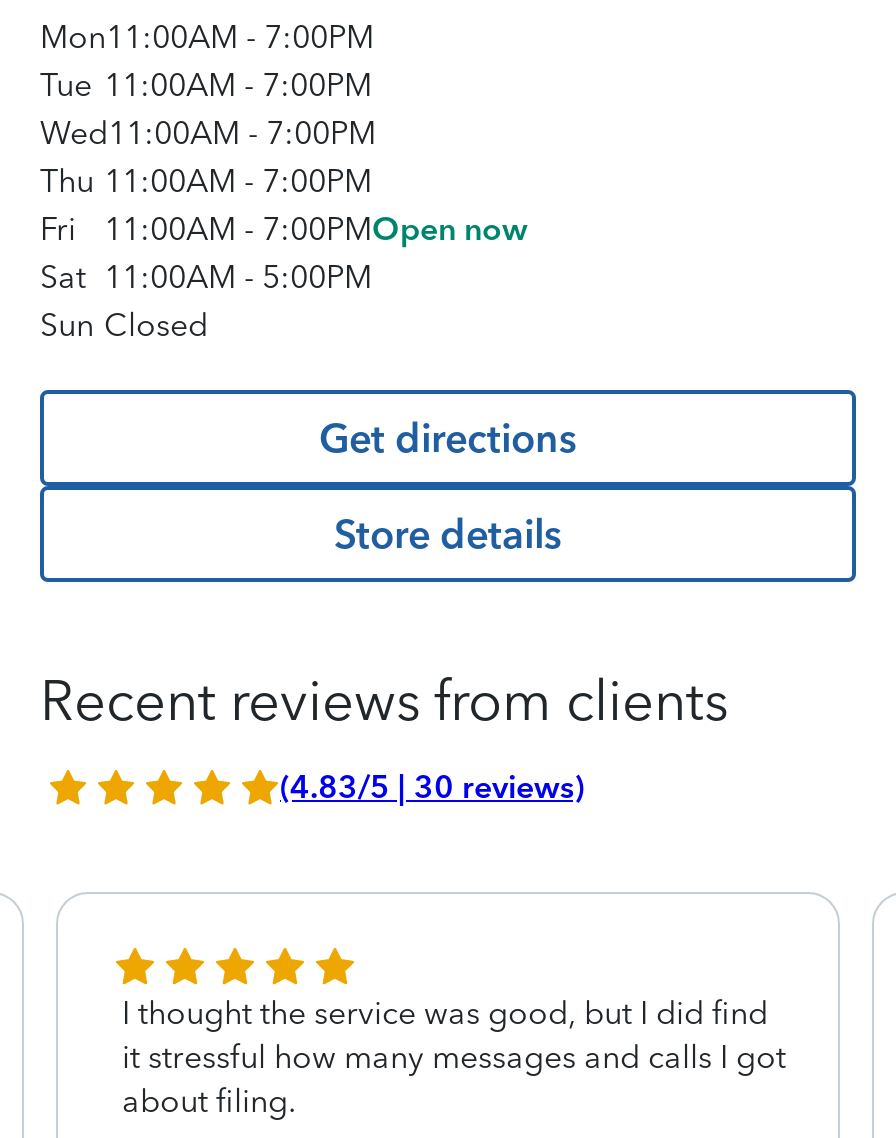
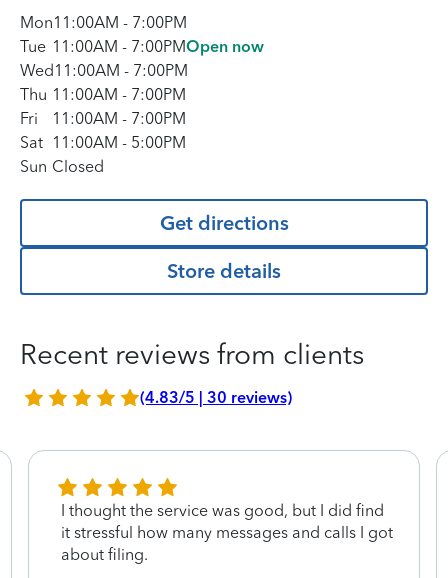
[40,66,372,104] Tue 11:00AM - 7:00PM -> [20,37,264,56] Tue 11:00AM - 7:00PMOpen now
[40,210,528,248] Fri 11:00AM - 7:00PMOpen now -> [20,109,186,128] Fri 11:00AM - 7:00PM

